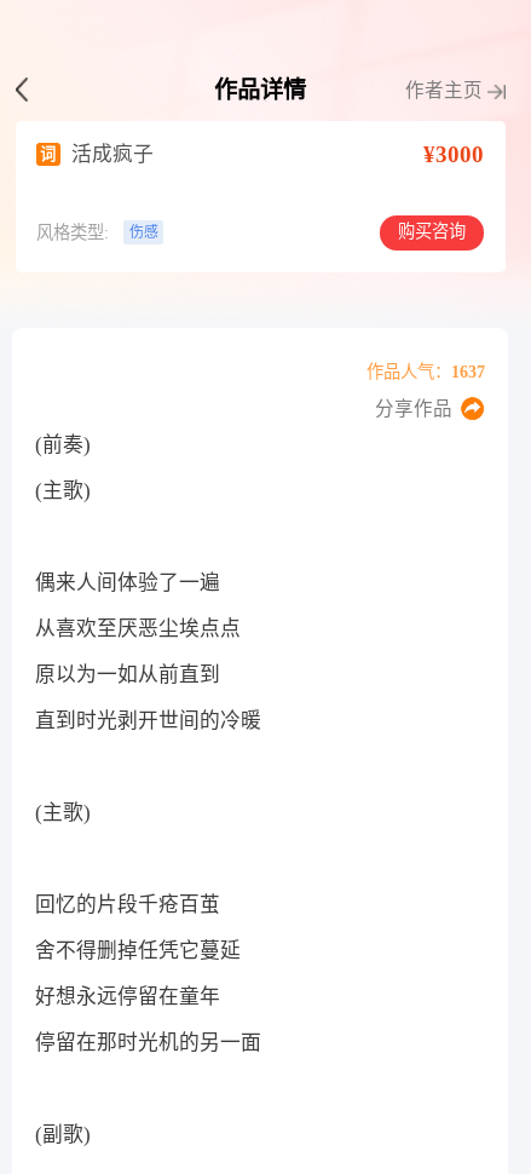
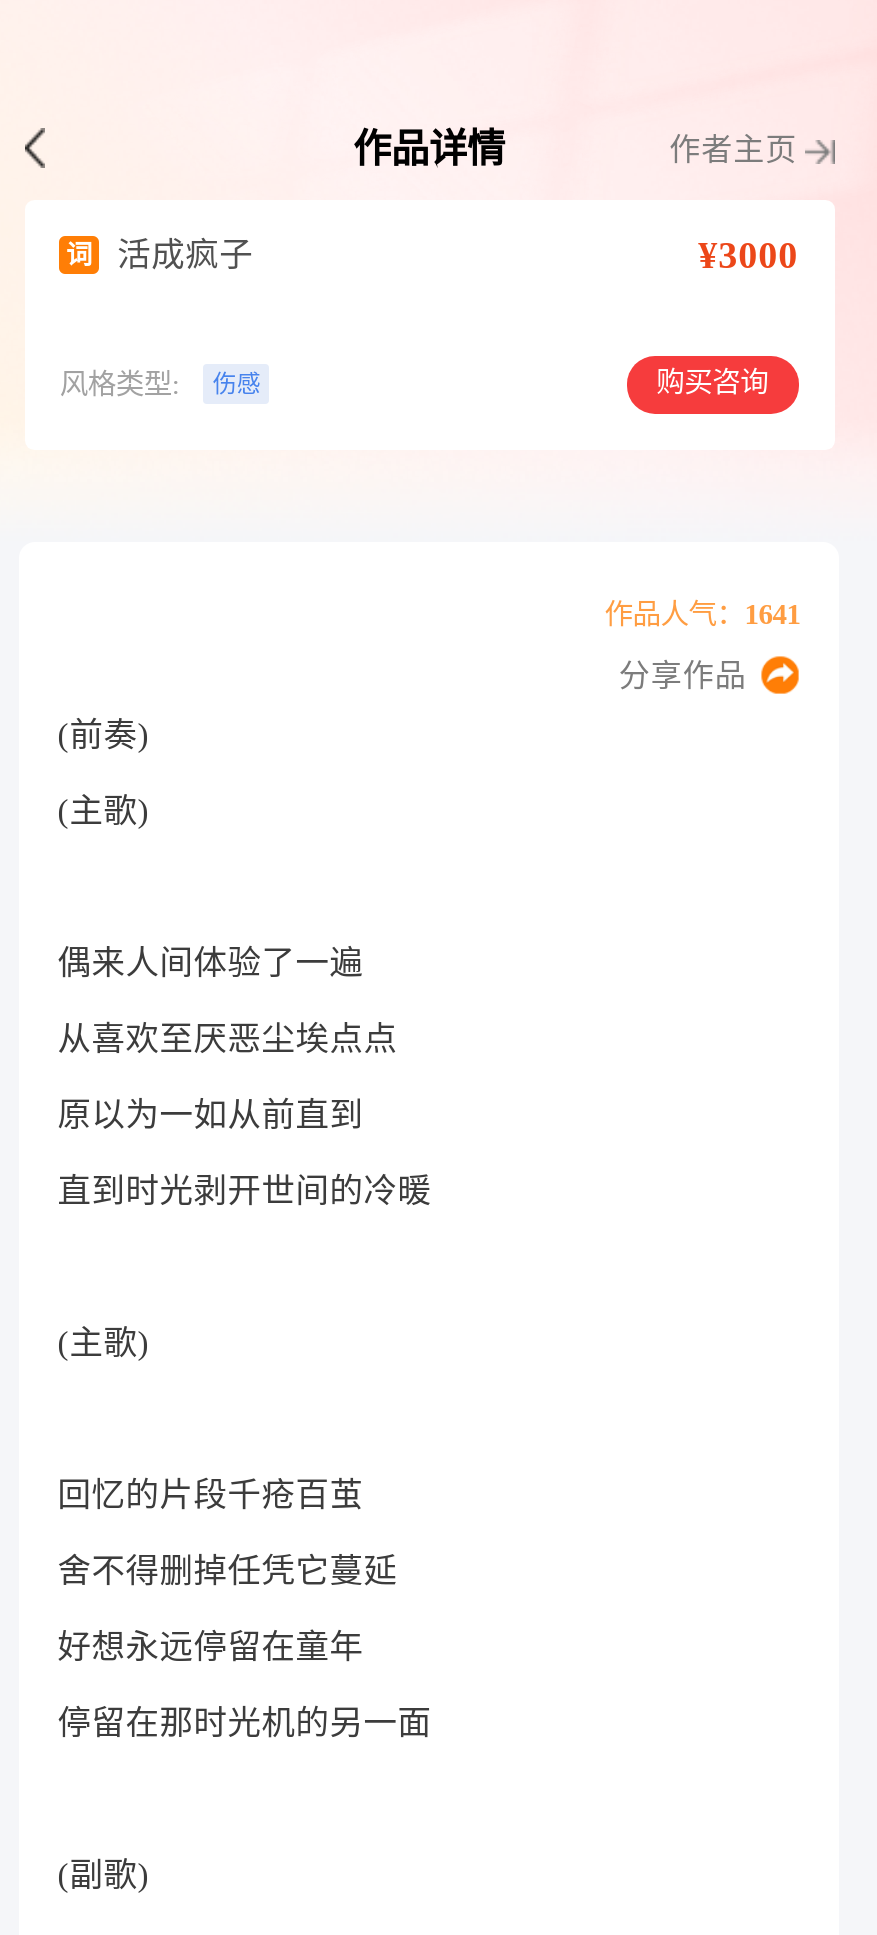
[366,362,485,381] 作品人气：1637 -> [605,598,801,630] 作品人气：1641

